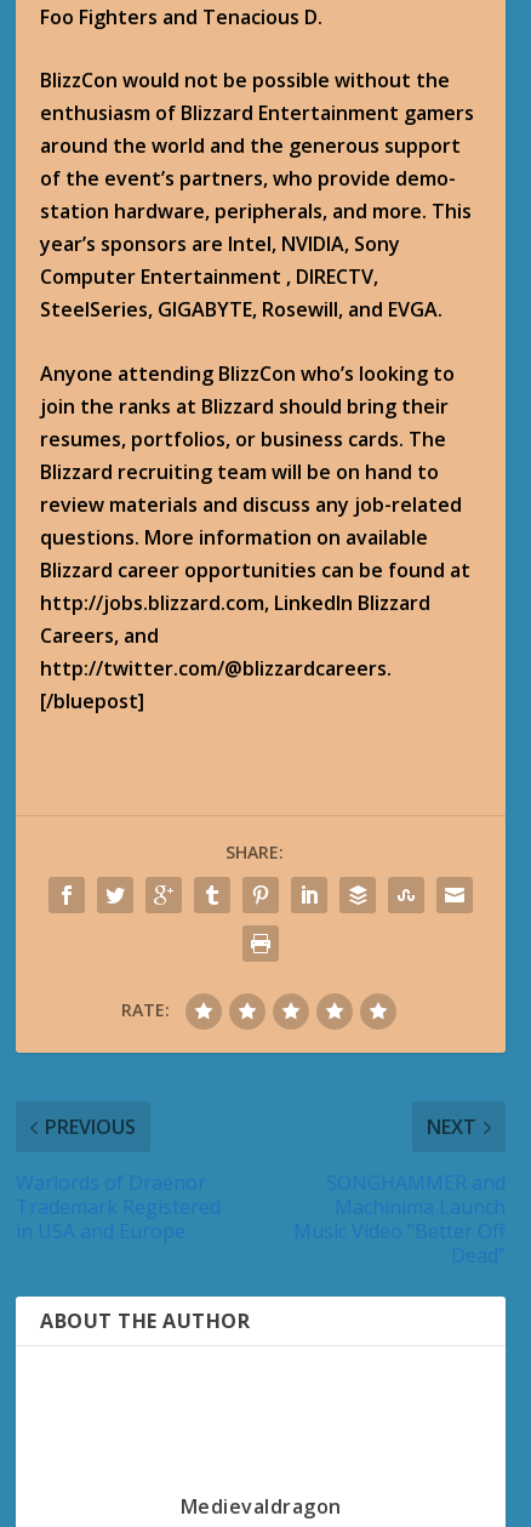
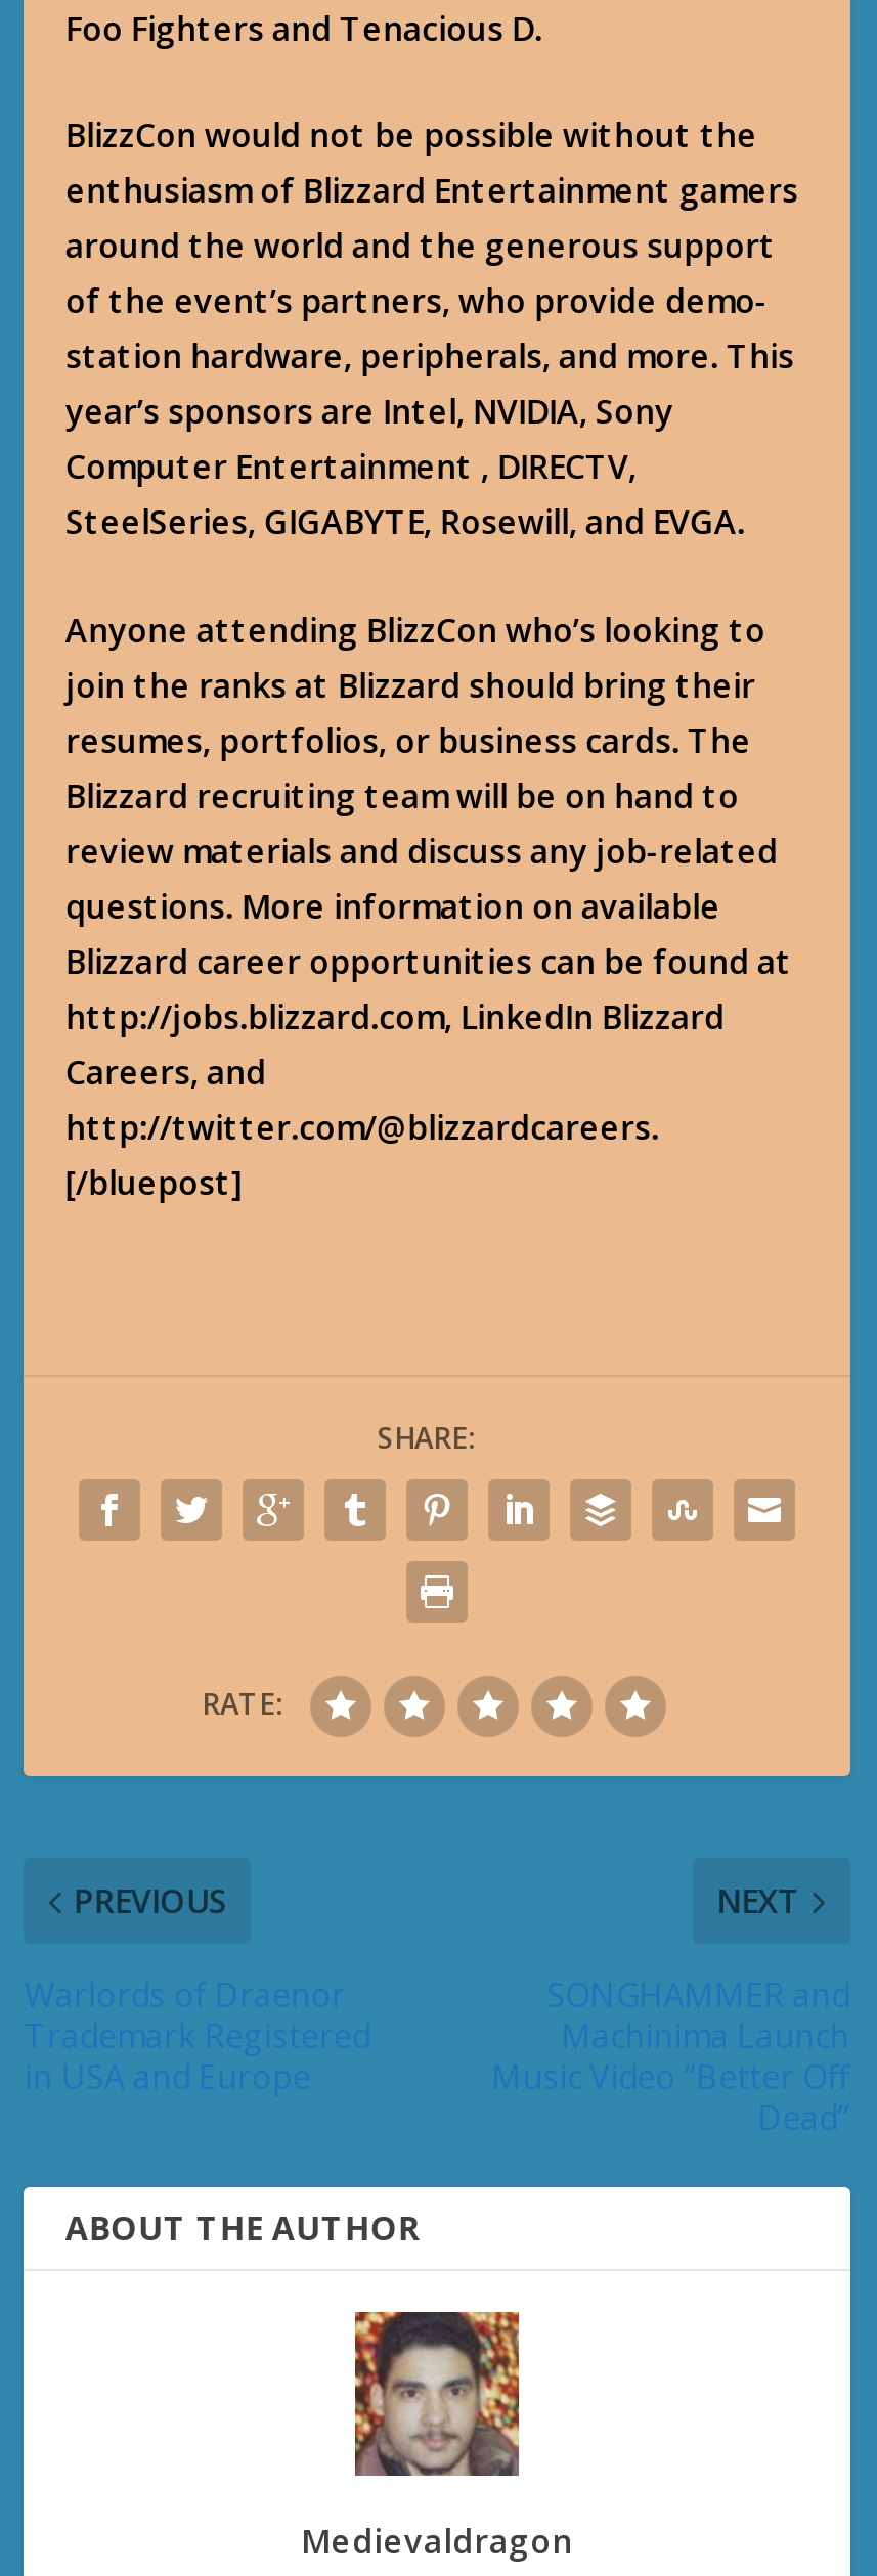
none -> [353,2310,521,2478] [image]

